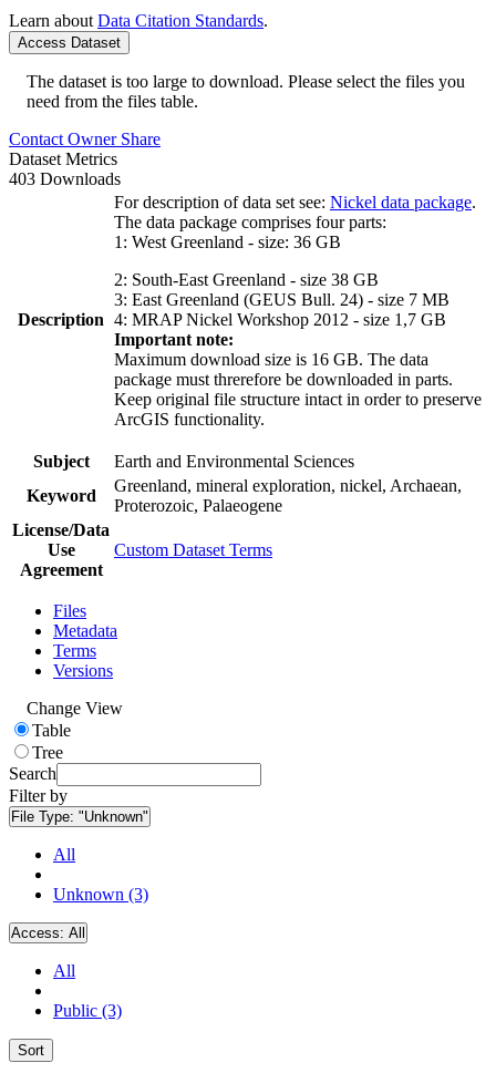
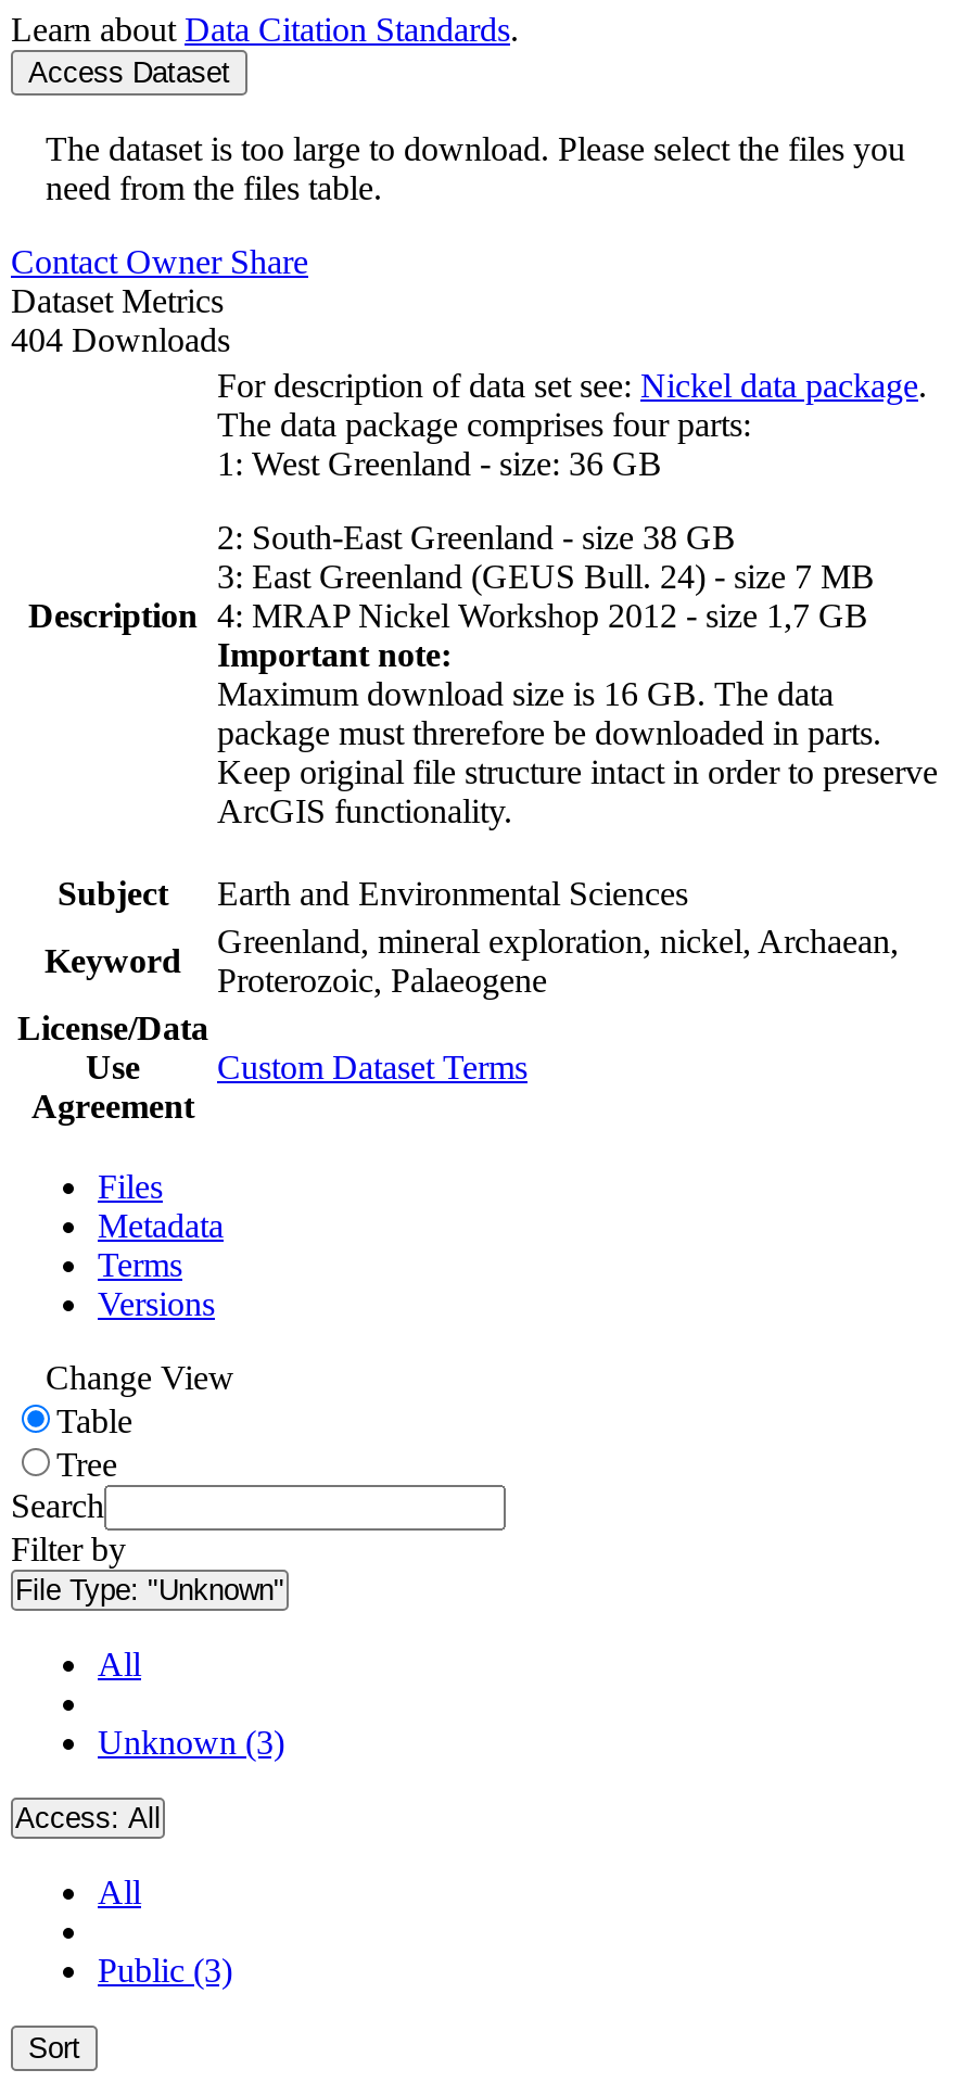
[9,169,121,188] 403 Downloads -> [11,321,230,358] 404 Downloads

